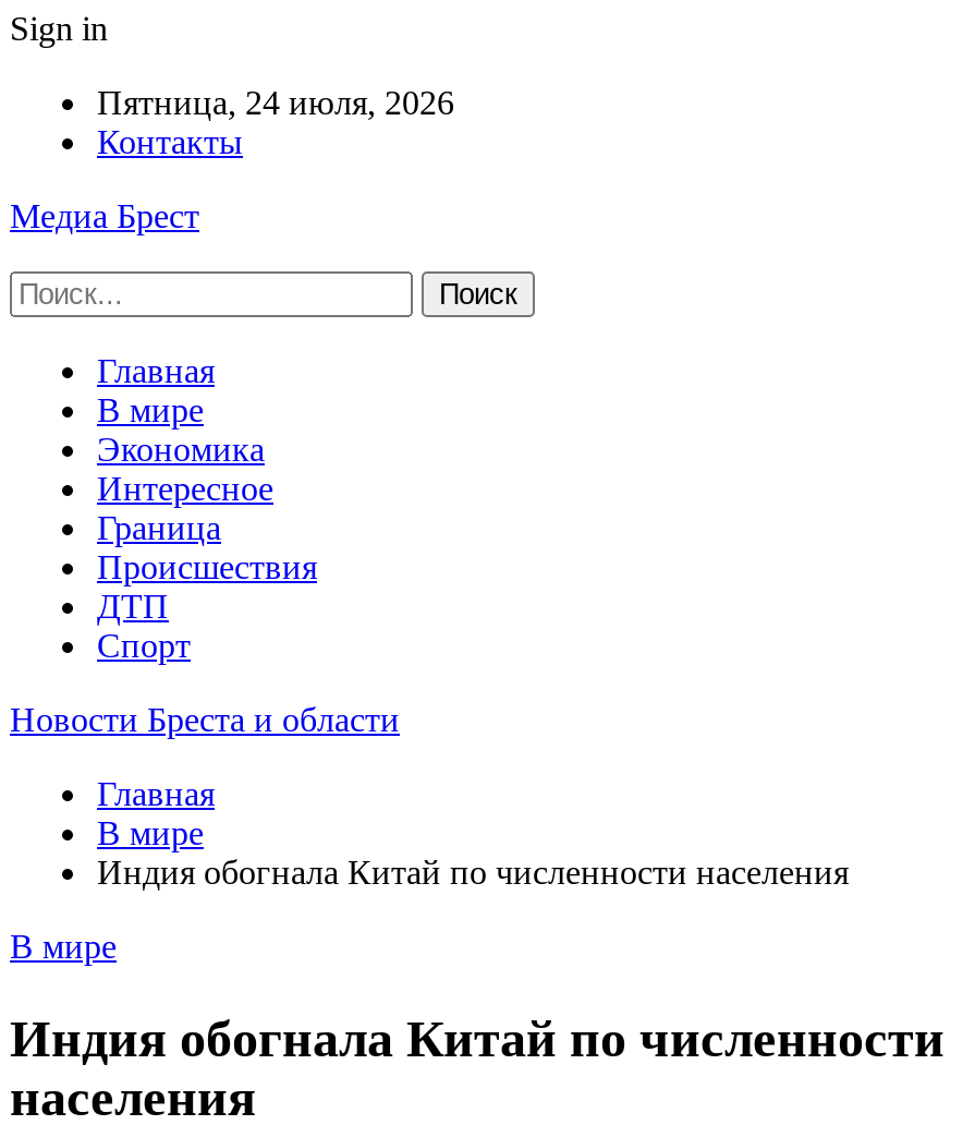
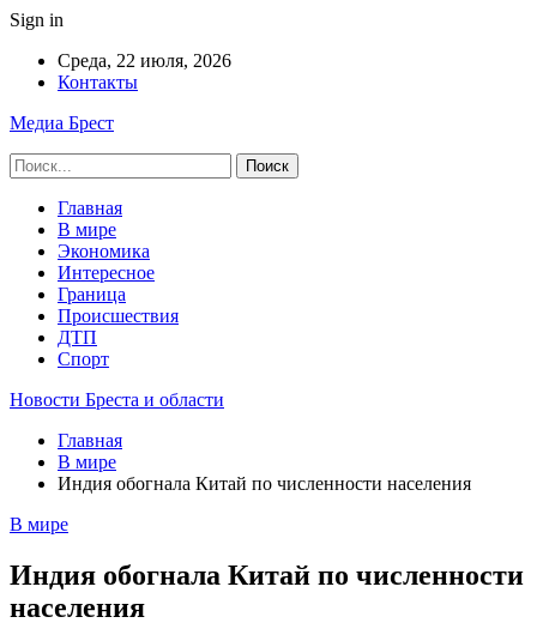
[97,84,454,121] Пятница, 24 июля, 2026 -> [58,50,231,71] Среда, 22 июля, 2026

